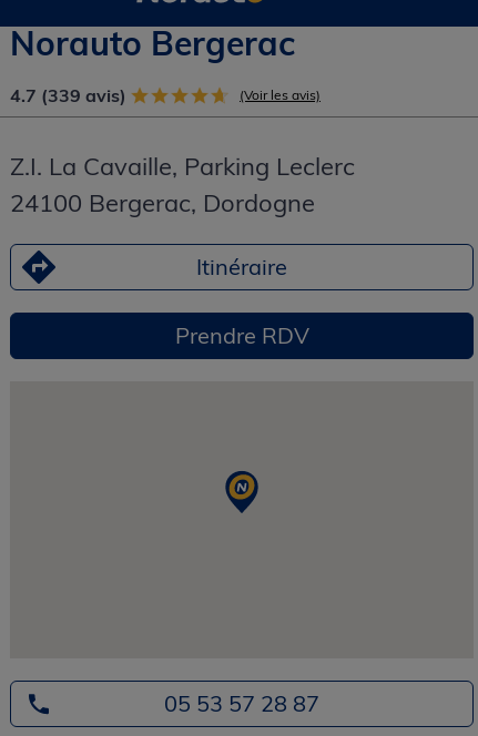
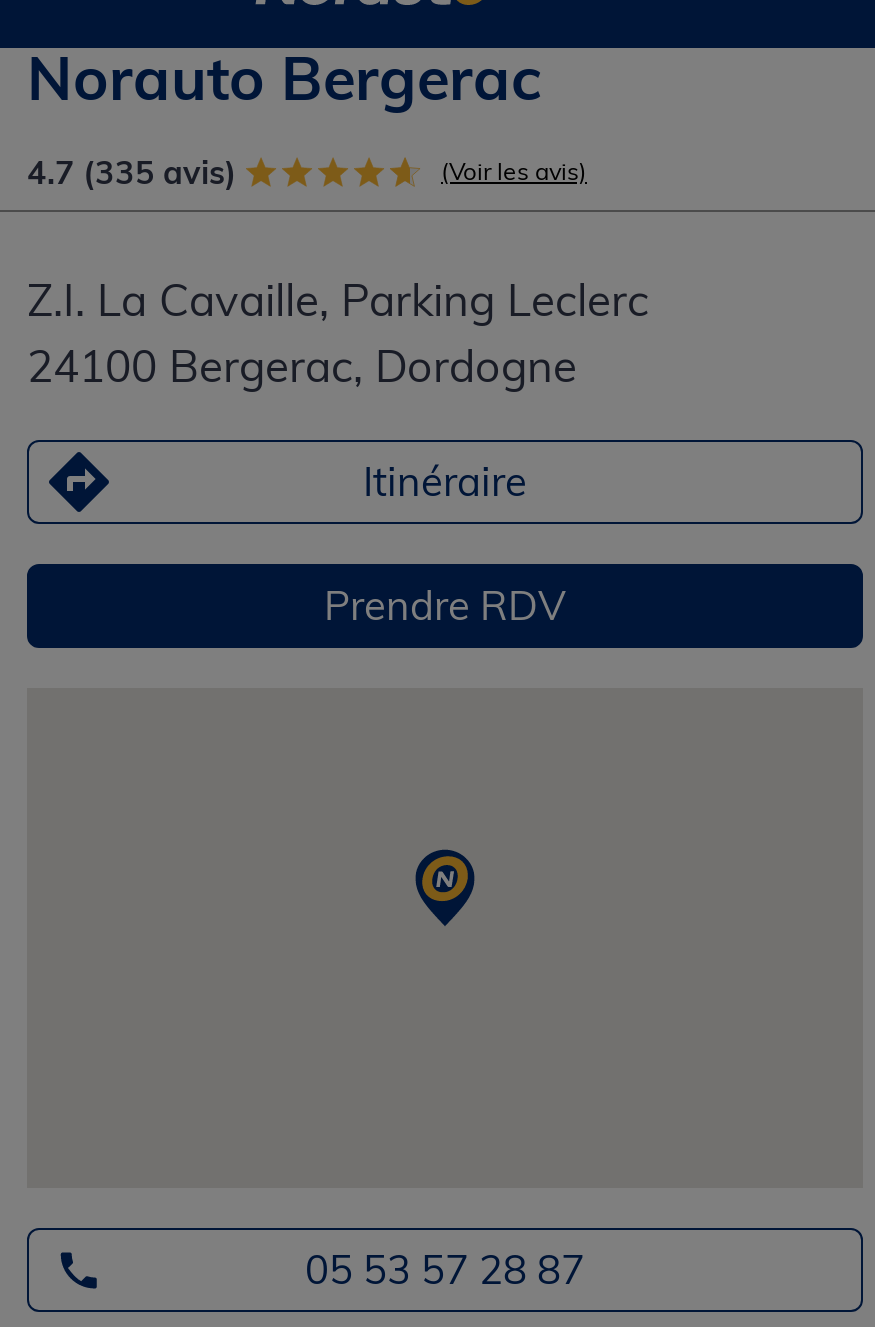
[10,84,126,106] 4.7 (339 avis) -> [27,151,237,191] 4.7 (335 avis)

